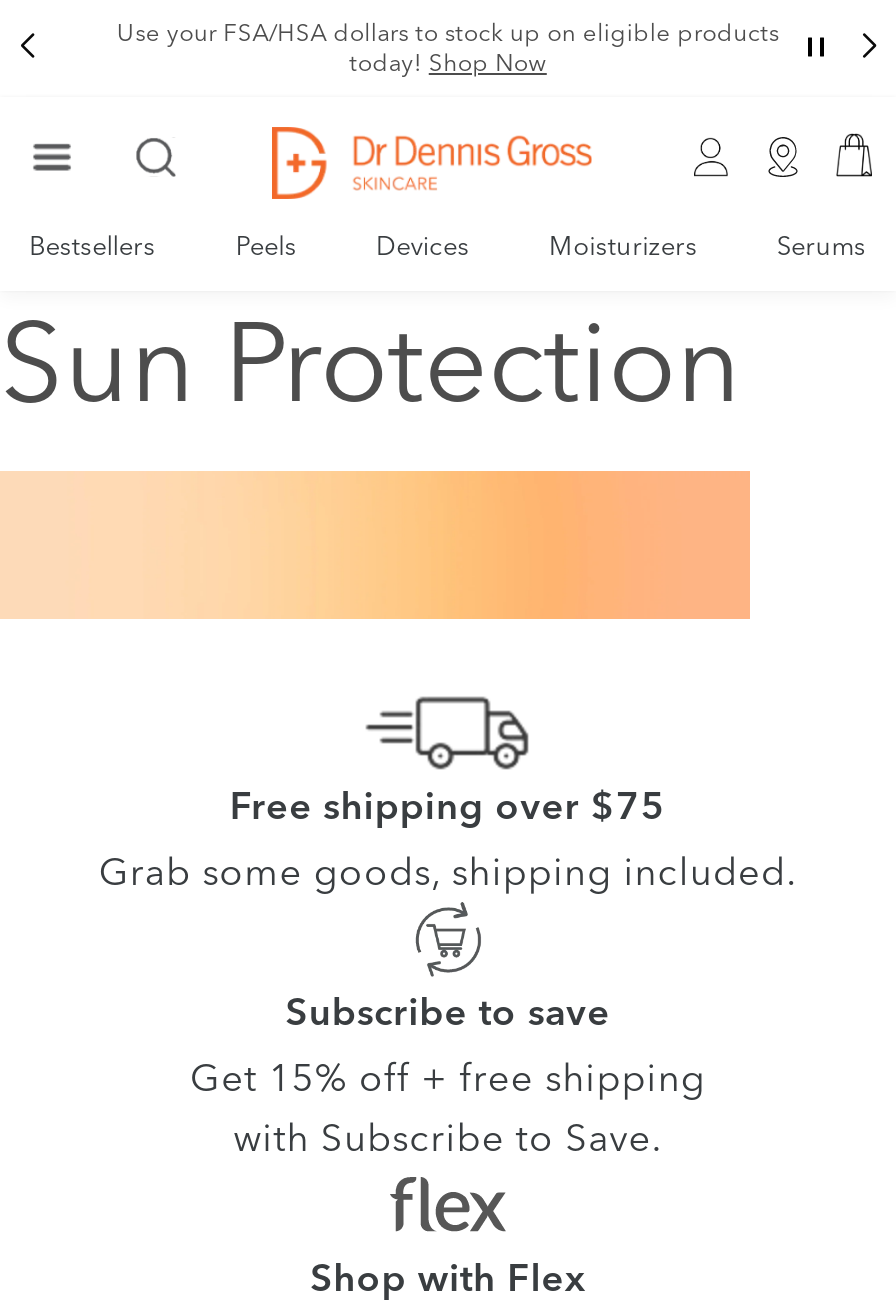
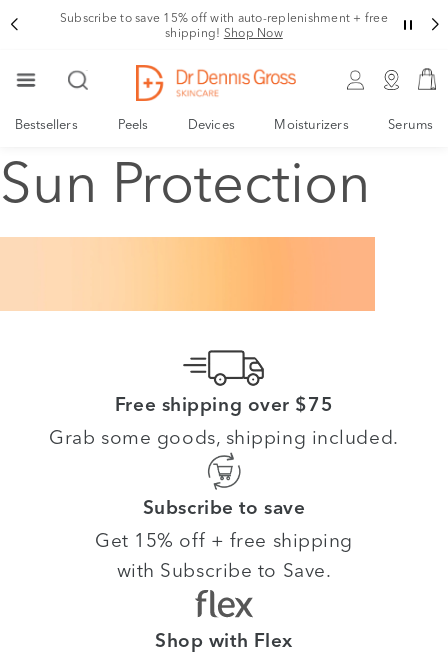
[117,17,779,77] Use your FSA/HSA dollars to stock up on eligible products | today! Shop Now -> [60,10,388,40] Subscribe to save 15% off with auto-replenishment + free | shipping! Shop Now

